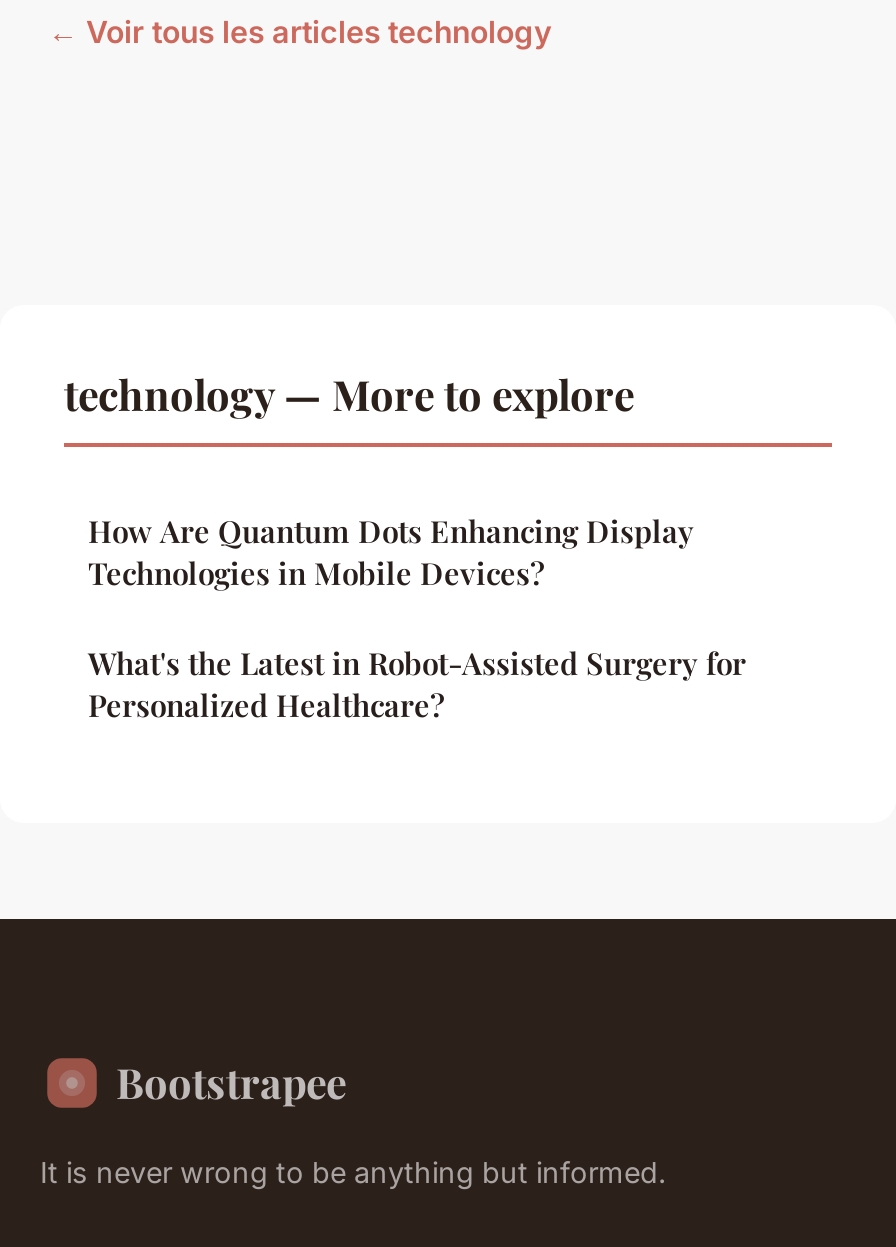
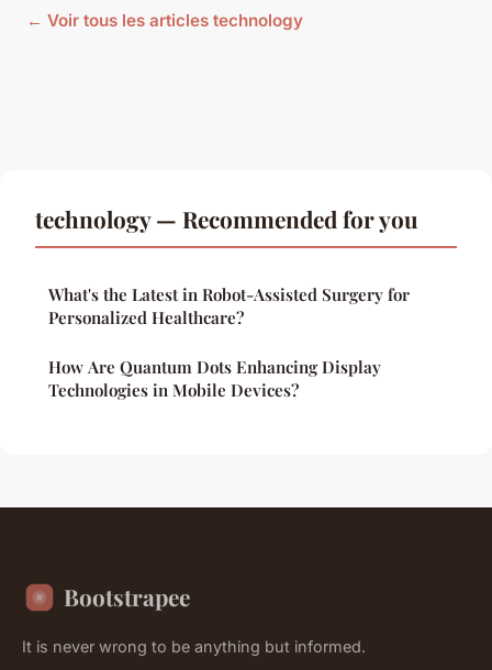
[64,365,634,421] technology — More to explore -> [35,203,418,234] technology — Recommended for you
moved [88,511,694,593] -> [48,356,381,401]: How Are Quantum Dots Enhancing Display | Technologies in Mobile Devices?
moved [88,643,746,725] -> [48,284,410,329]: What's the Latest in Robot-Assisted Surgery for | Personalized Healthcare?

